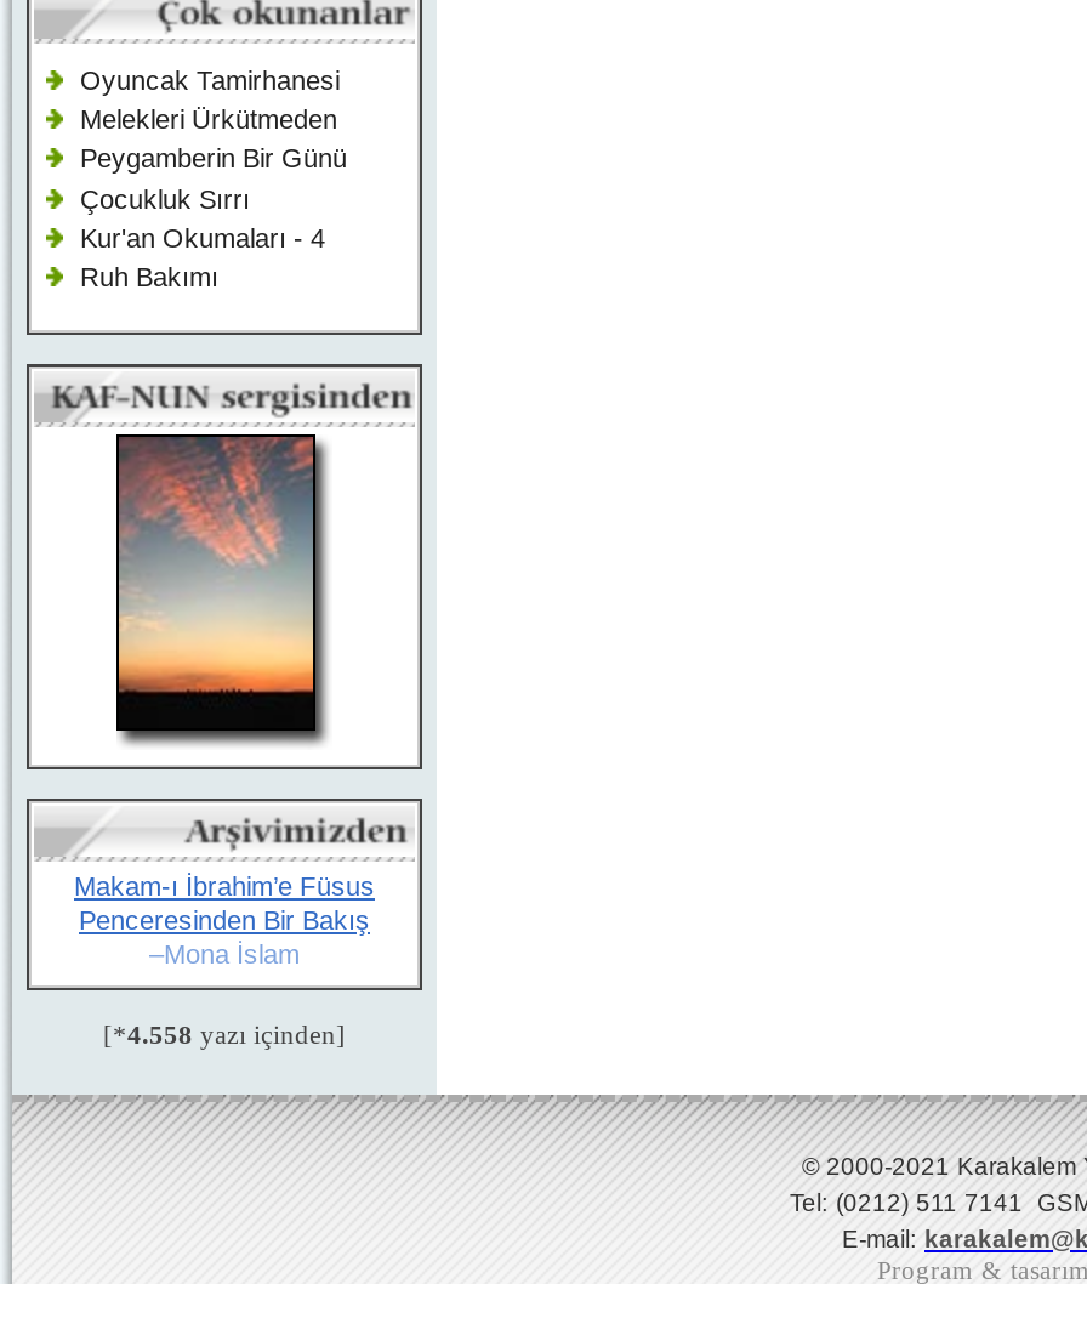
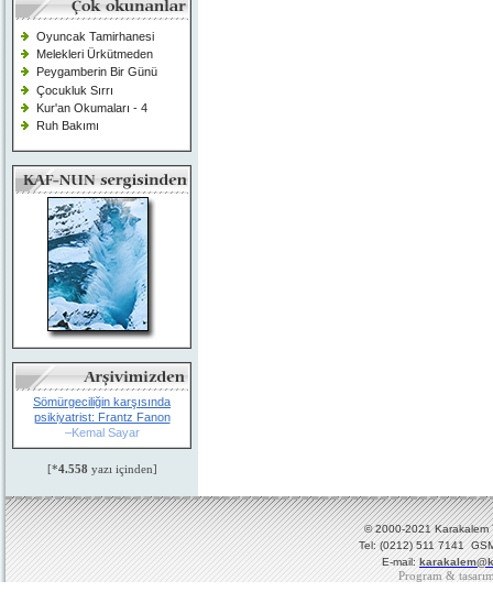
[104,434,337,740] [image] -> [46,196,155,338] [image]
[74,871,375,968] Makam-ı İbrahim’e Füsus | Penceresinden Bir Bakış | –Mona İslam -> [33,395,171,439] Sömürgeciliğin karşısında | psikiyatrist: Frantz Fanon | –Kemal Sayar

